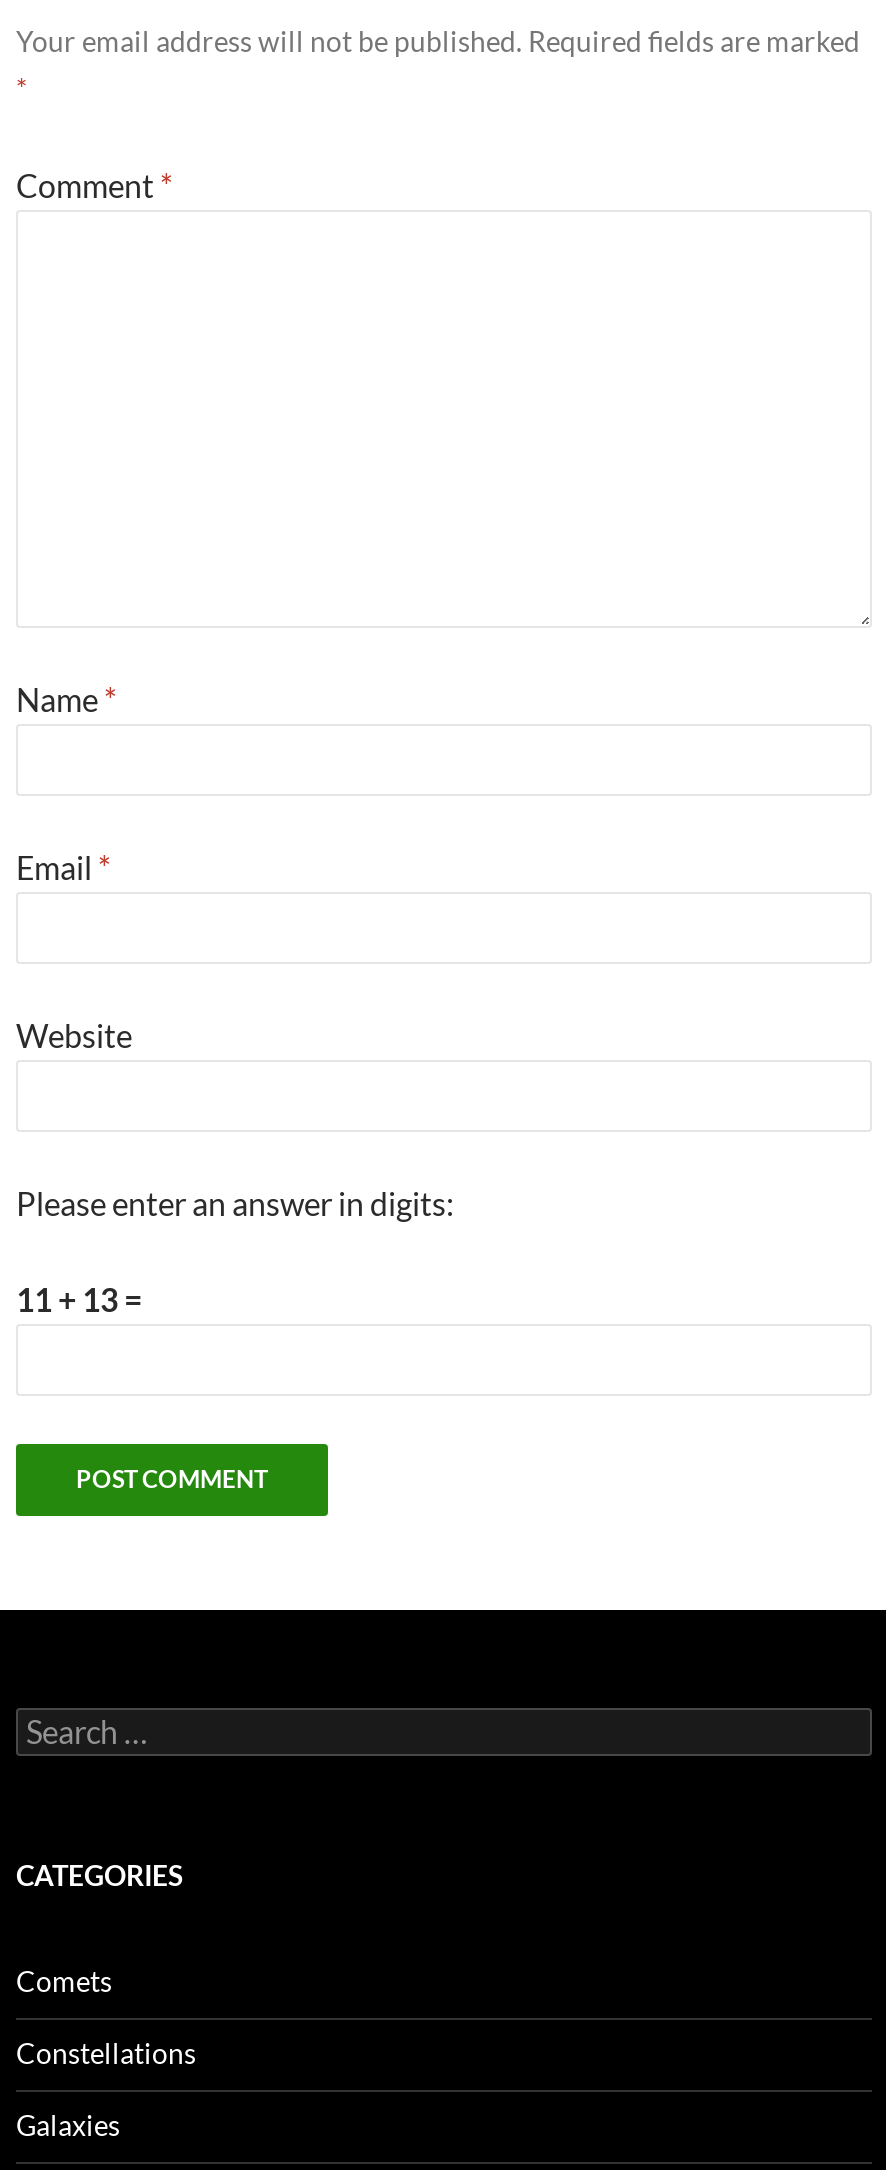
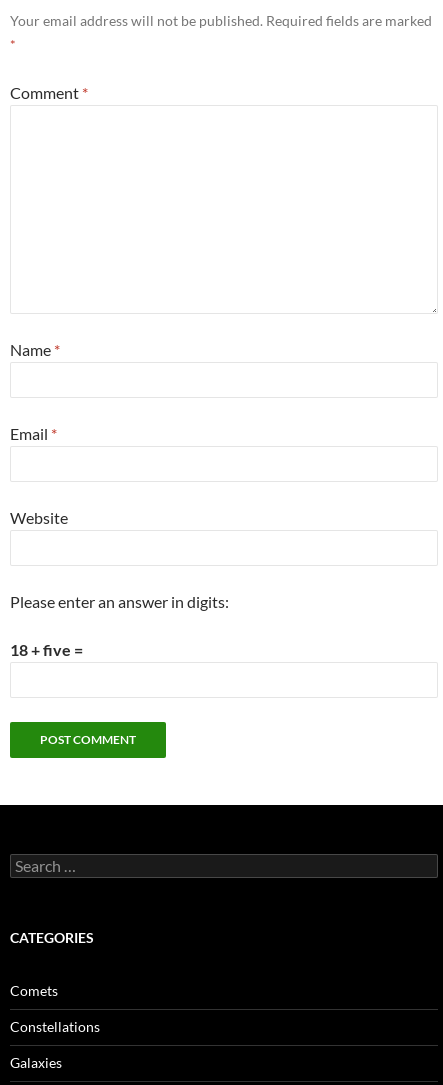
[16,1280,142,1318] 11 + 13 = -> [10,640,83,659] 18 + five =

